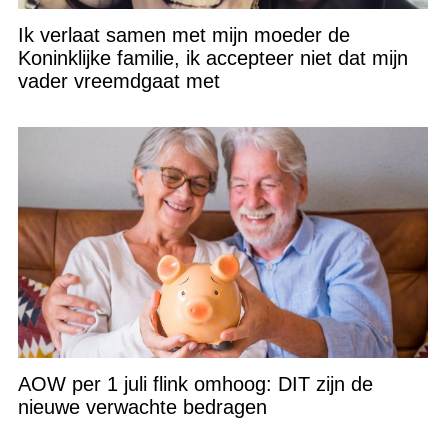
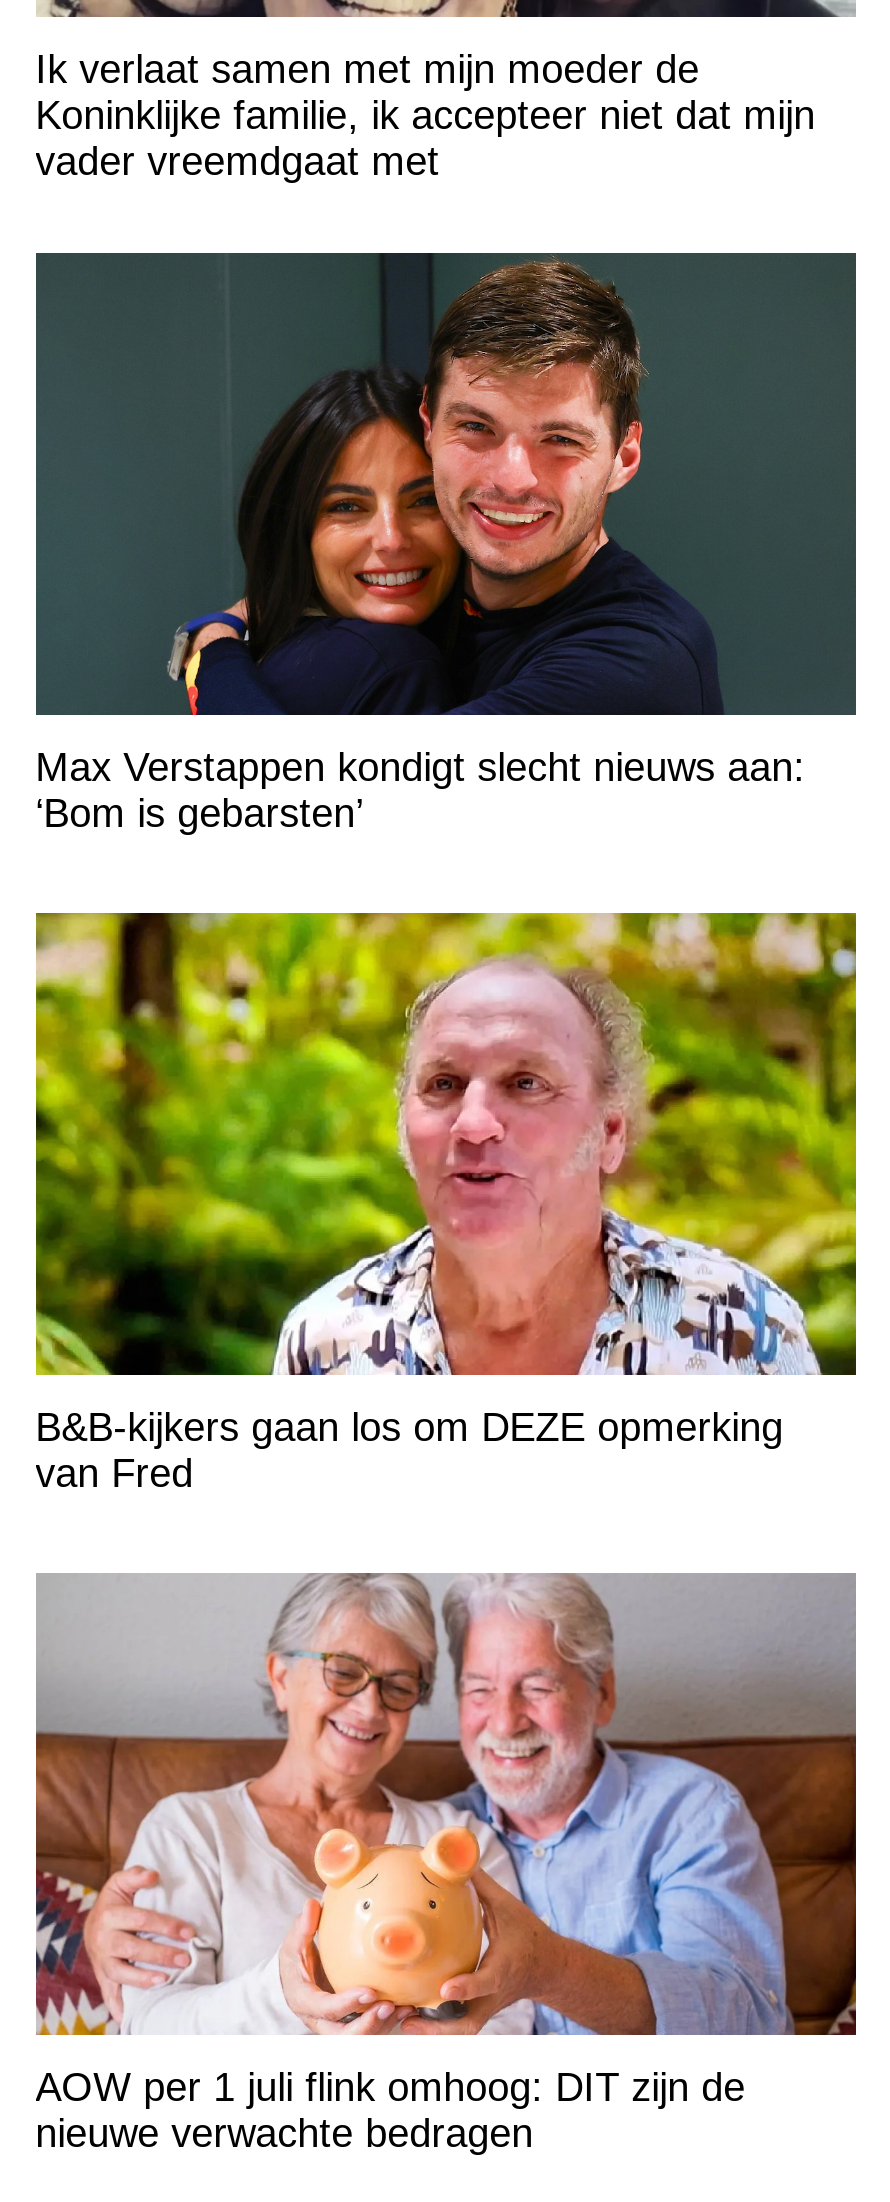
none -> [34,252,856,836] [image] | Max Verstappen kondigt slecht nieuws aan: | ‘Bom is gebarsten’
none -> [34,910,858,1496] [image] | B&B-kijkers gaan los om DEZE opmerking | van Fred

